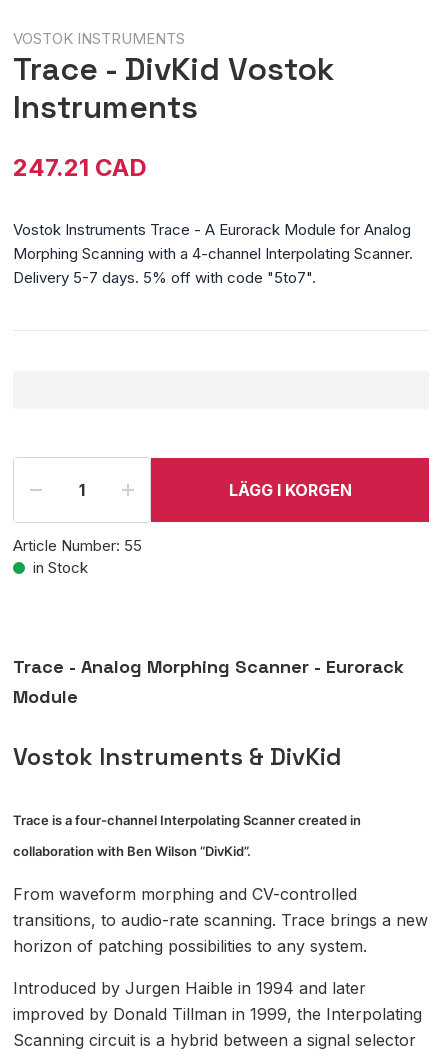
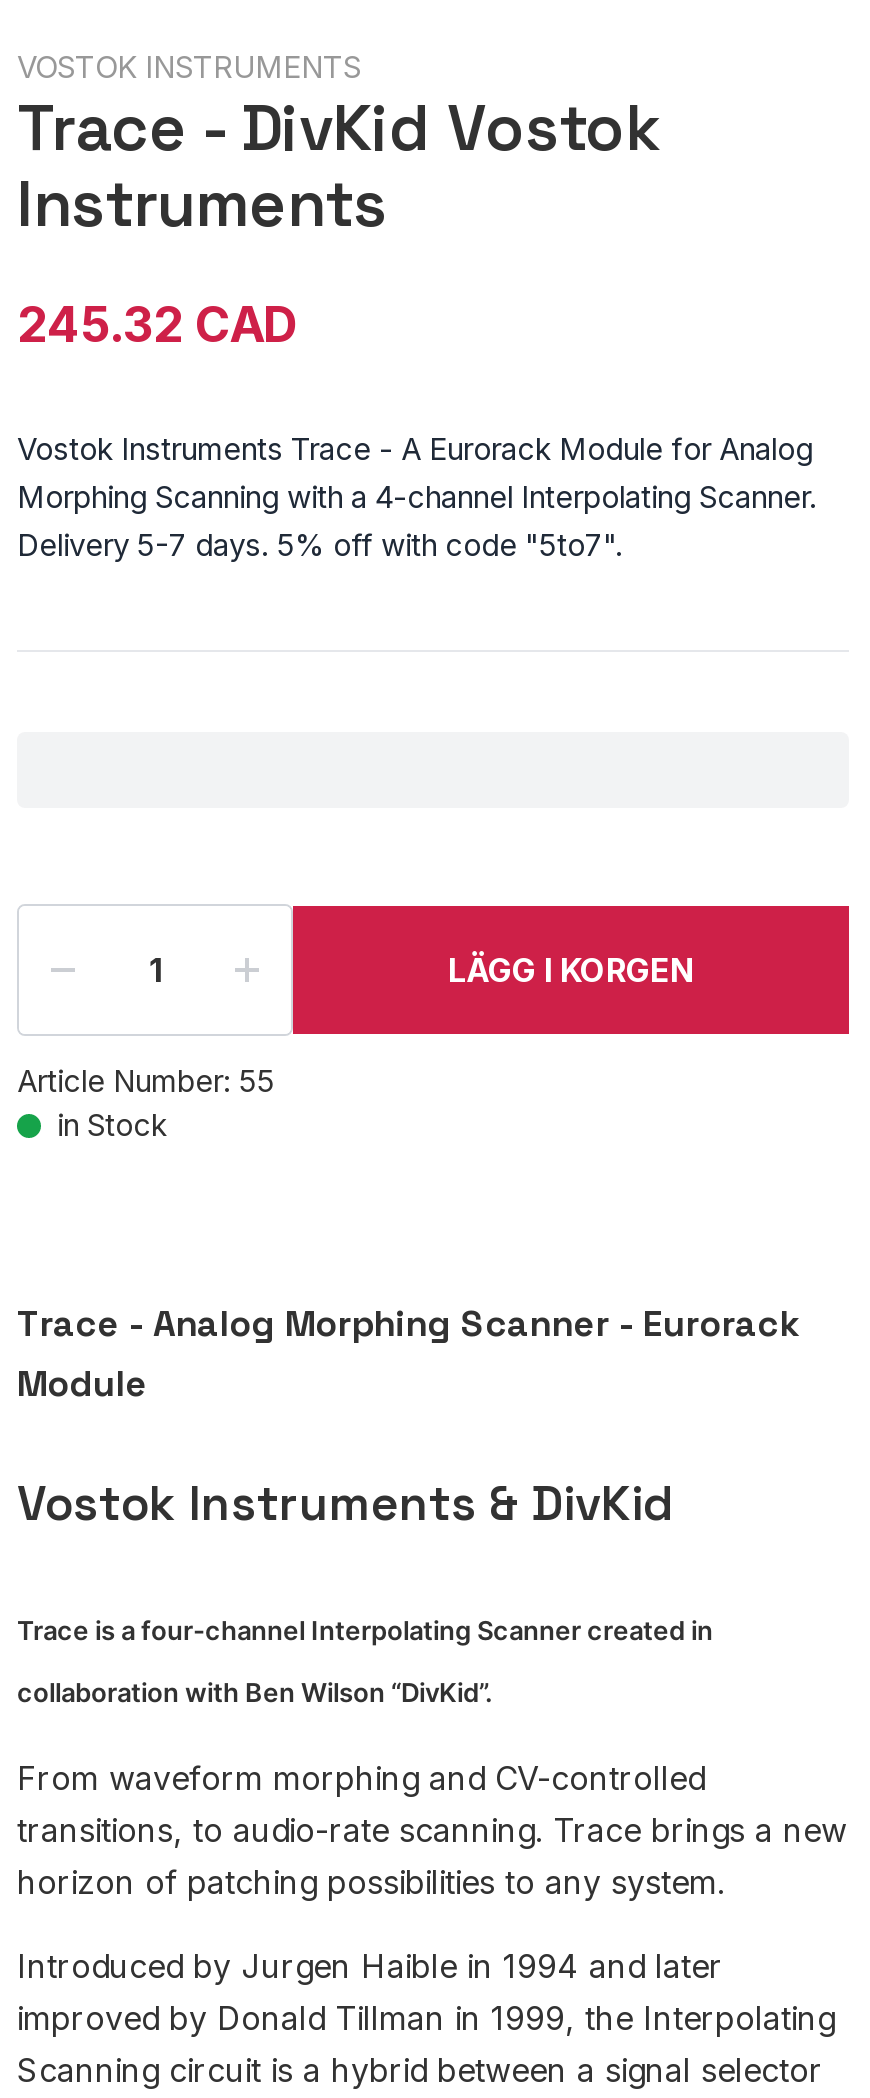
[13,153,147,182] 247.21 CAD -> [17,296,299,354] 245.32 CAD

